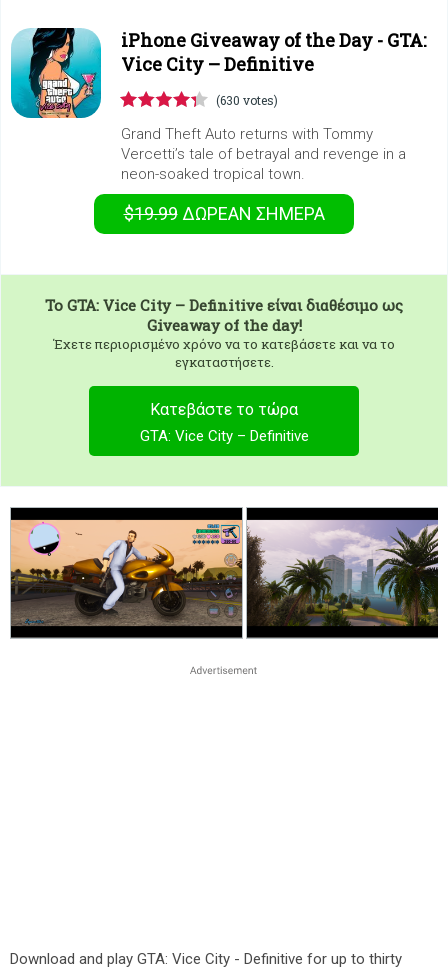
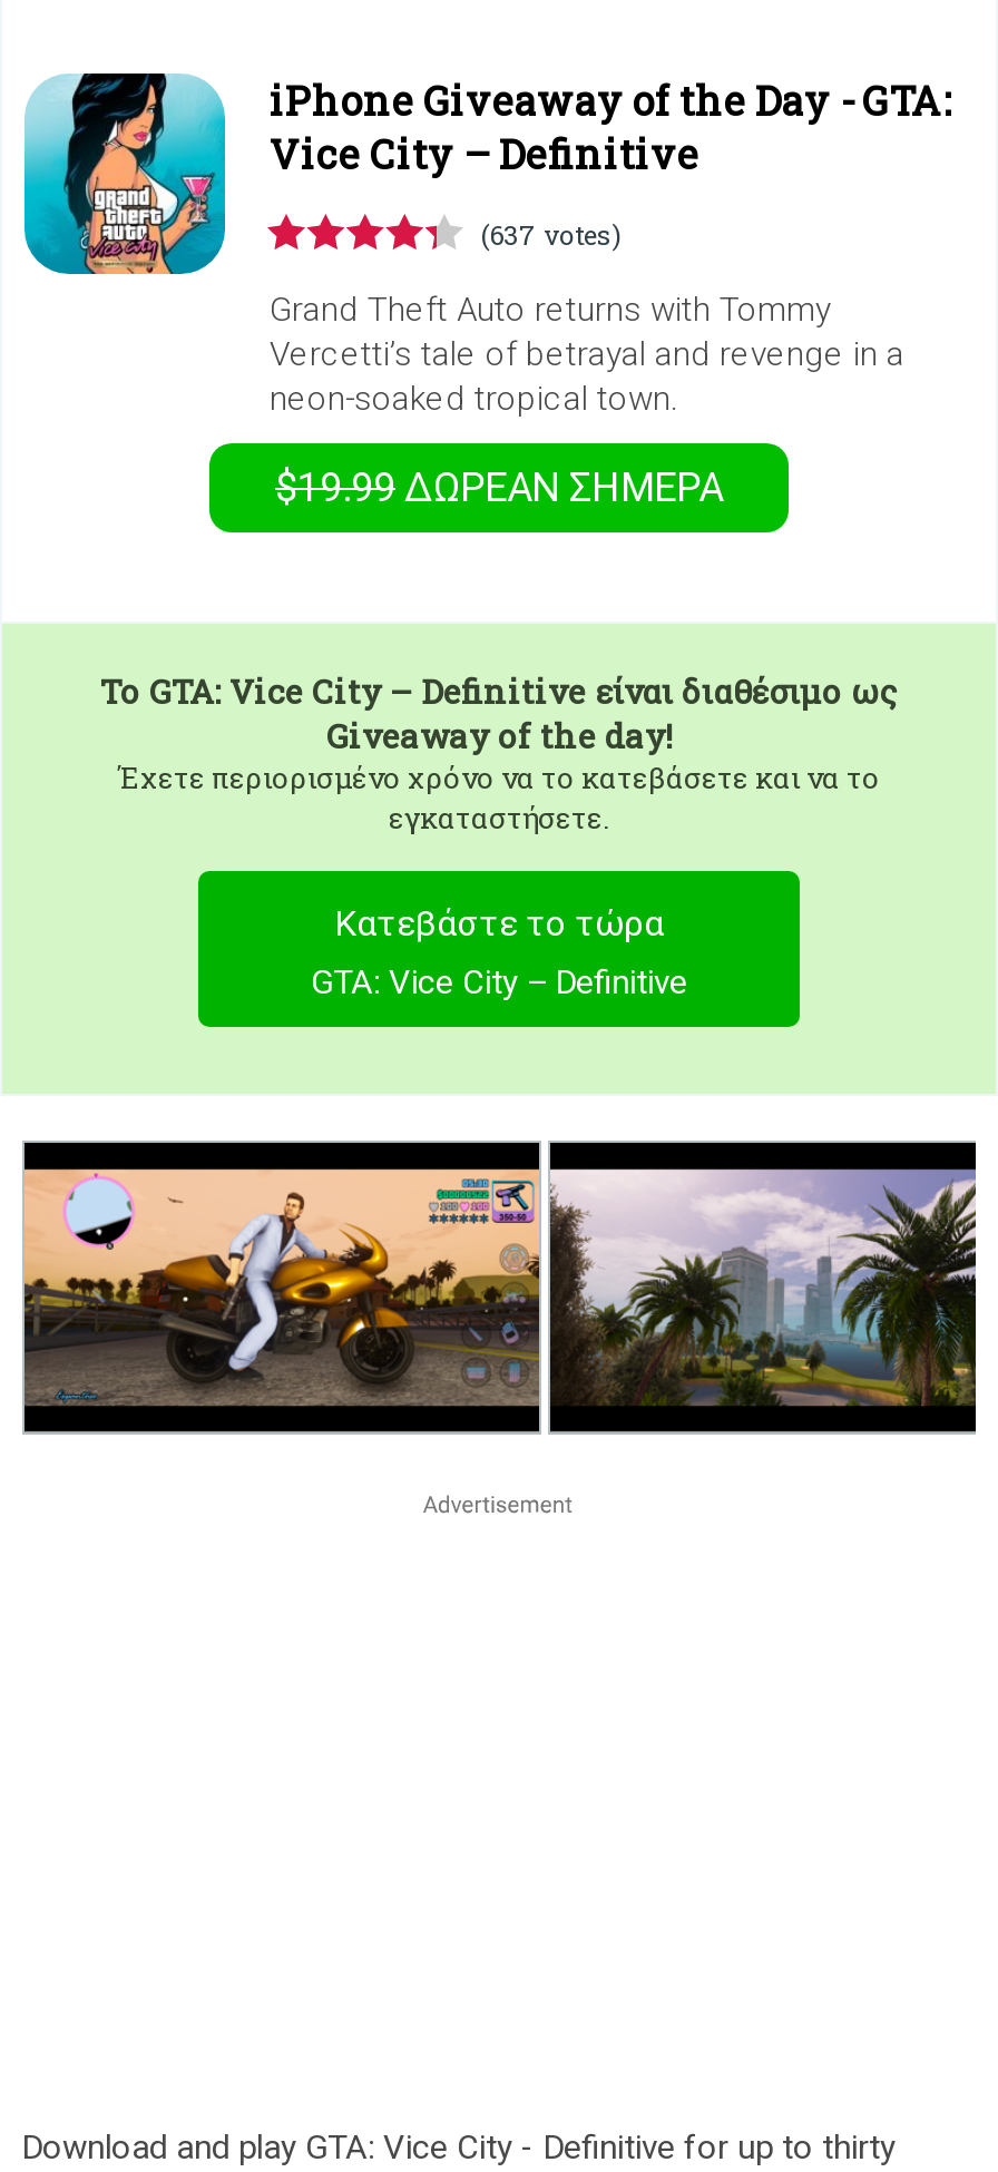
[216,92,278,108] (630 votes) -> [481,216,622,252] (637 votes)

